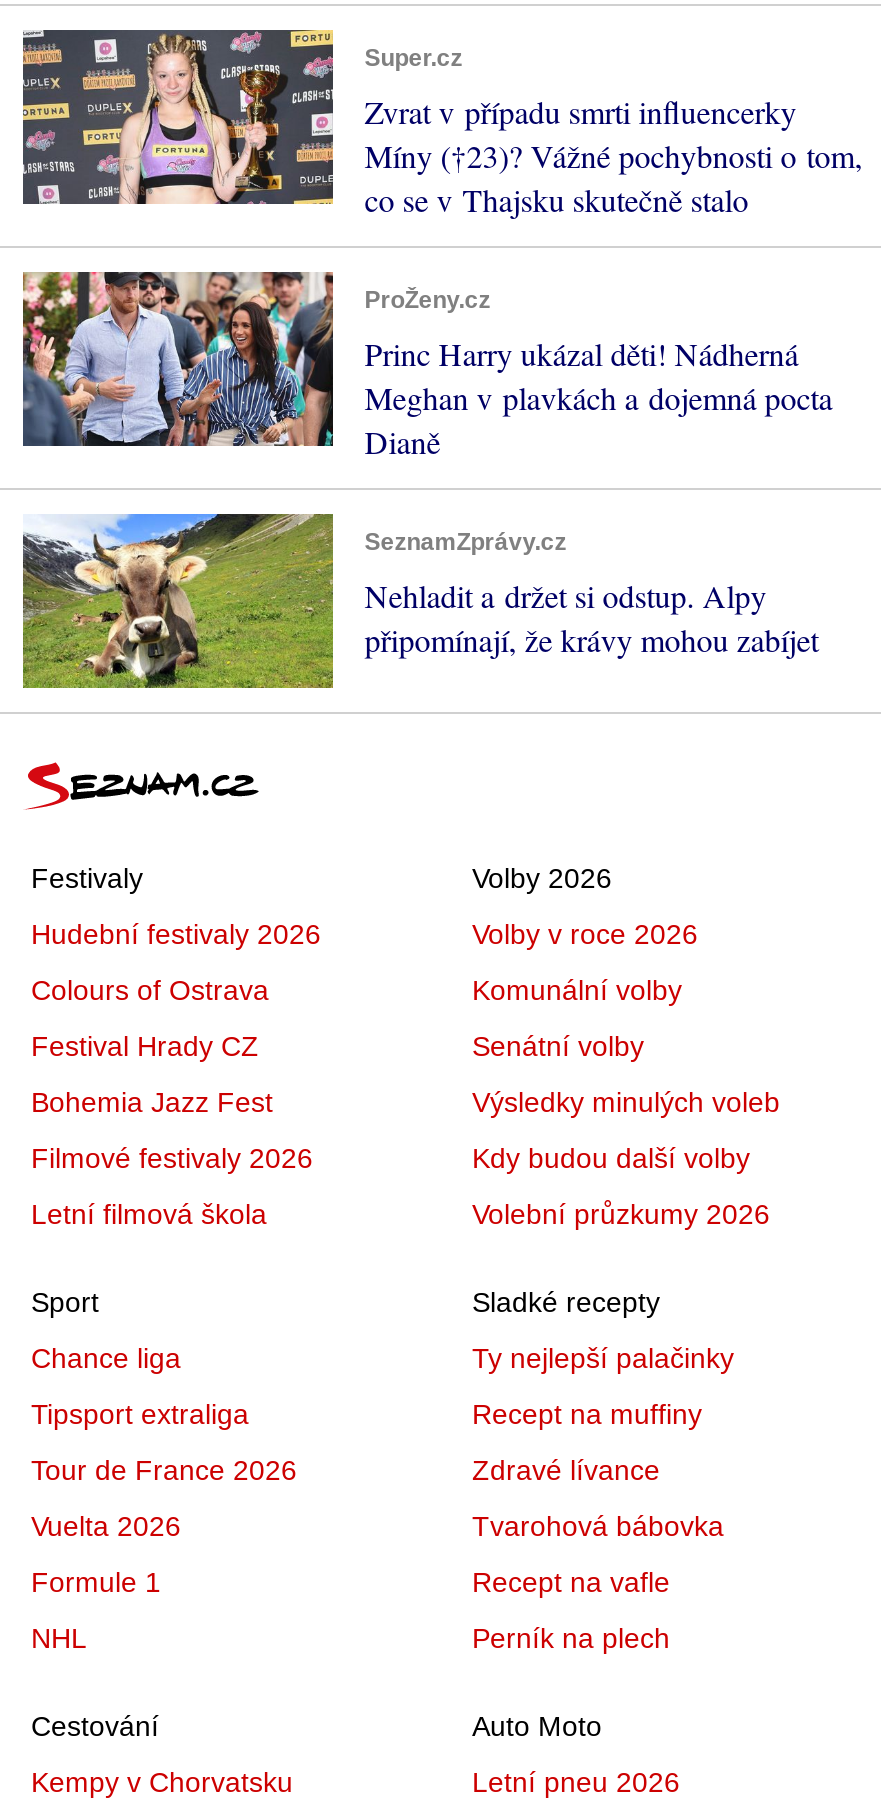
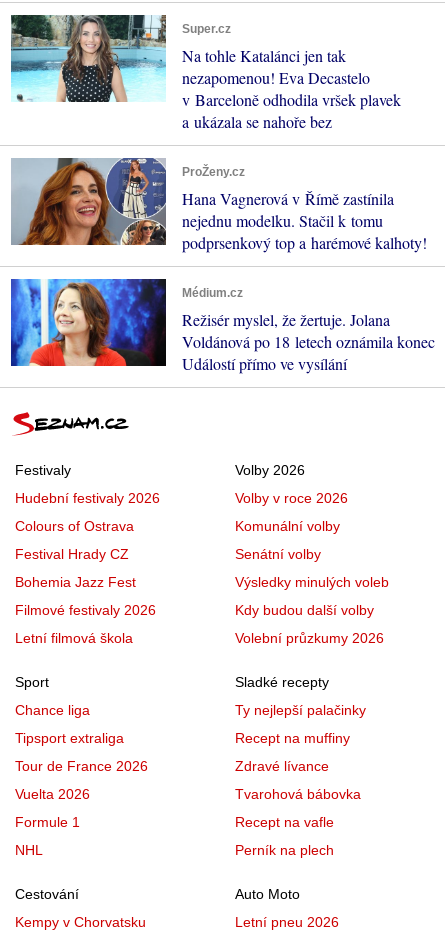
[21,27,862,220] [image] | Zvrat v případu smrti influencerky | Míny (†23)? Vážné pochybnosti o tom, | co se v Thajsku skutečně stalo -> [10,14,401,132] [image] | Na tohle Katalánci jen tak | nezapomenou! Eva Decastelo | v Barceloně odhodila vršek plavek | a ukázala se nahoře bez
[21,269,832,462] [image] | Princ Harry ukázal děti! Nádherná | Meghan v plavkách a dojemná pocta | Dianě -> [11,157,427,253] [image] | Hana Vagnerová v Římě zastínila | nejednu modelku. Stačil k tomu | podprsenkový top a harémové kalhoty!
[21,511,818,691] [image] | SeznamZprávy.cz | Nehladit a držet si odstup. Alpy | připomínají, že krávy mohou zabíjet -> [10,278,435,374] [image] | Médium.cz | Režisér myslel, že žertuje. Jolana | Voldánová po 18 letech oznámila konec | Událostí přímo ve vysílání

